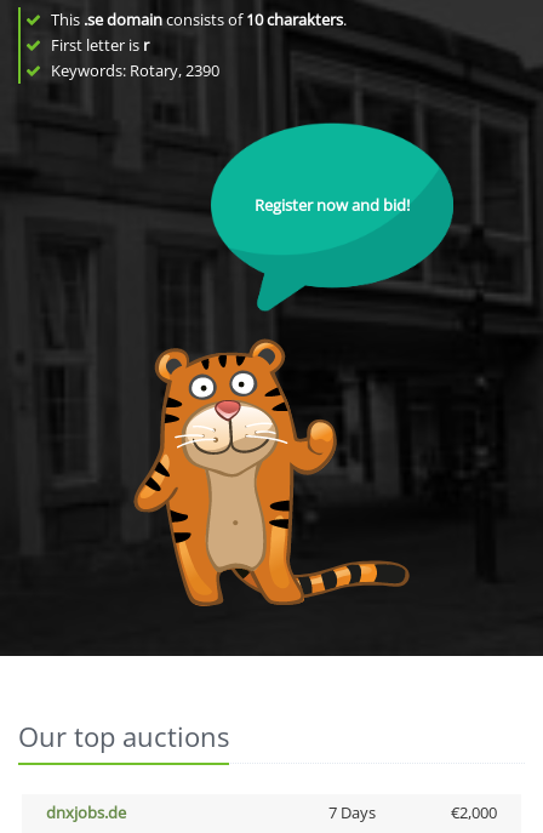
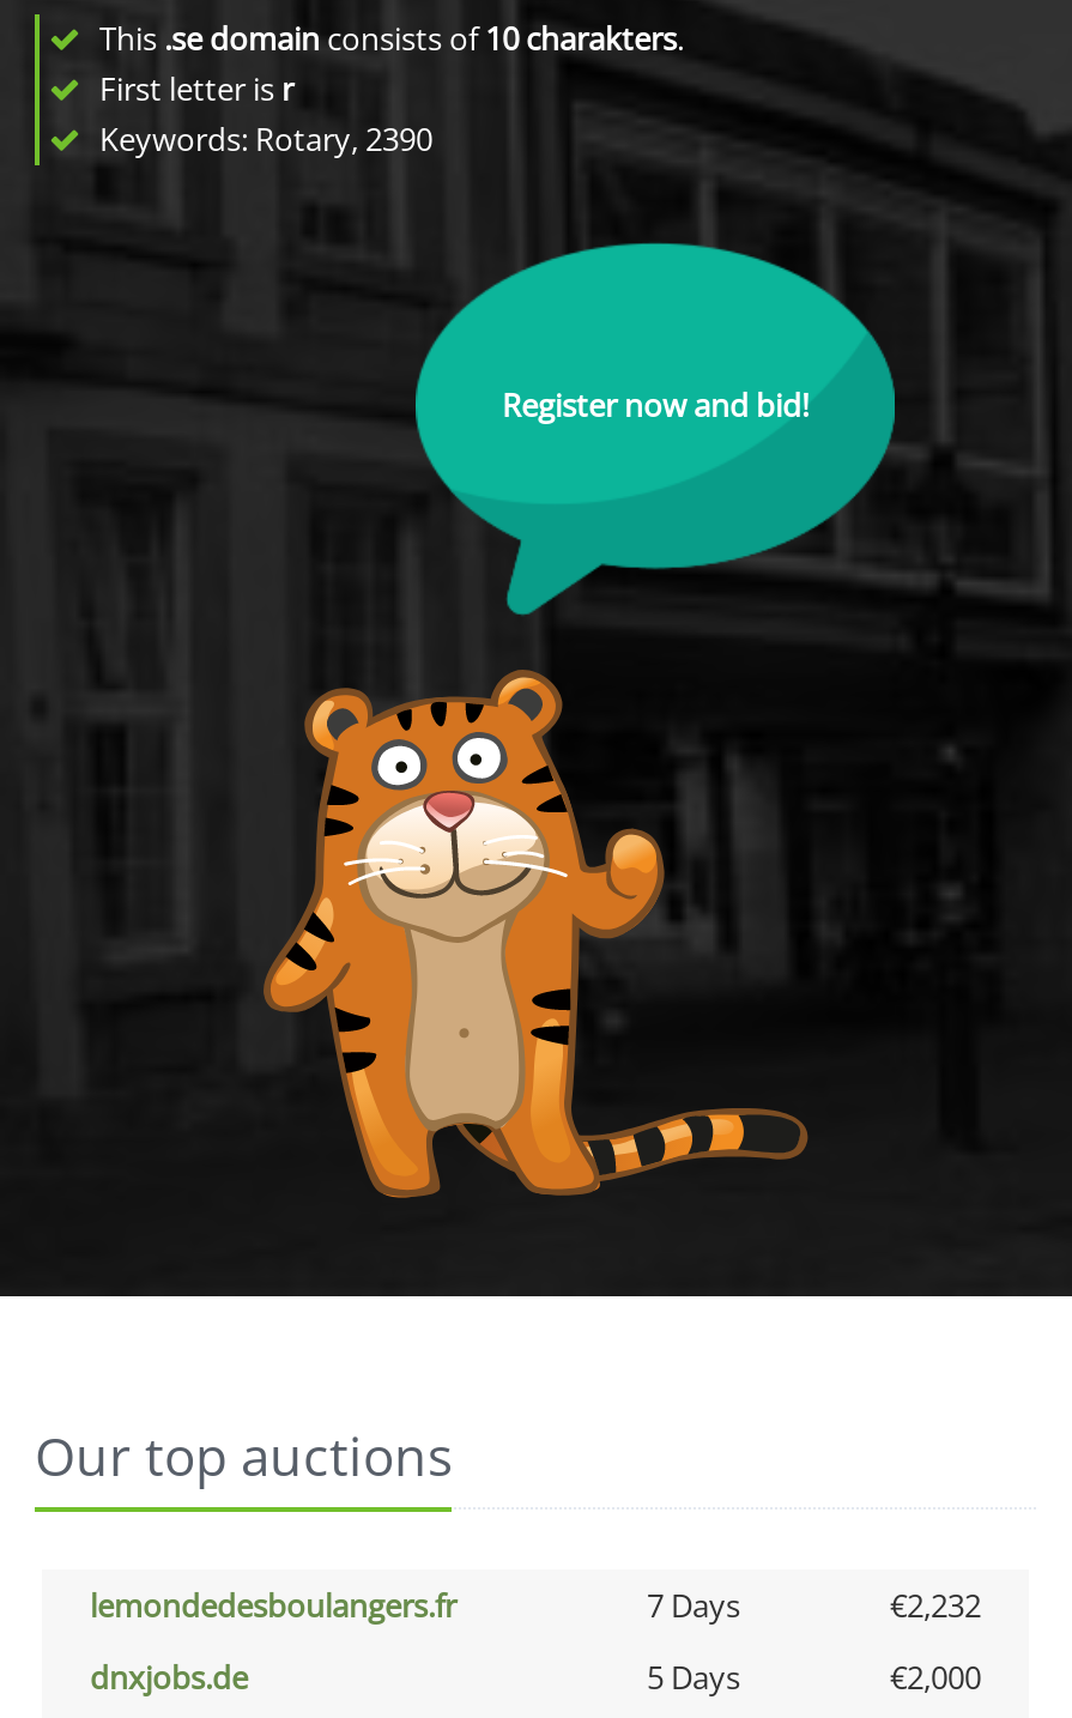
none -> [90,1584,981,1627] lemondedesboulangers.fr | 7 Days | €2,232
[328,801,375,823] 7 Days -> [647,1656,740,1699] 5 Days

